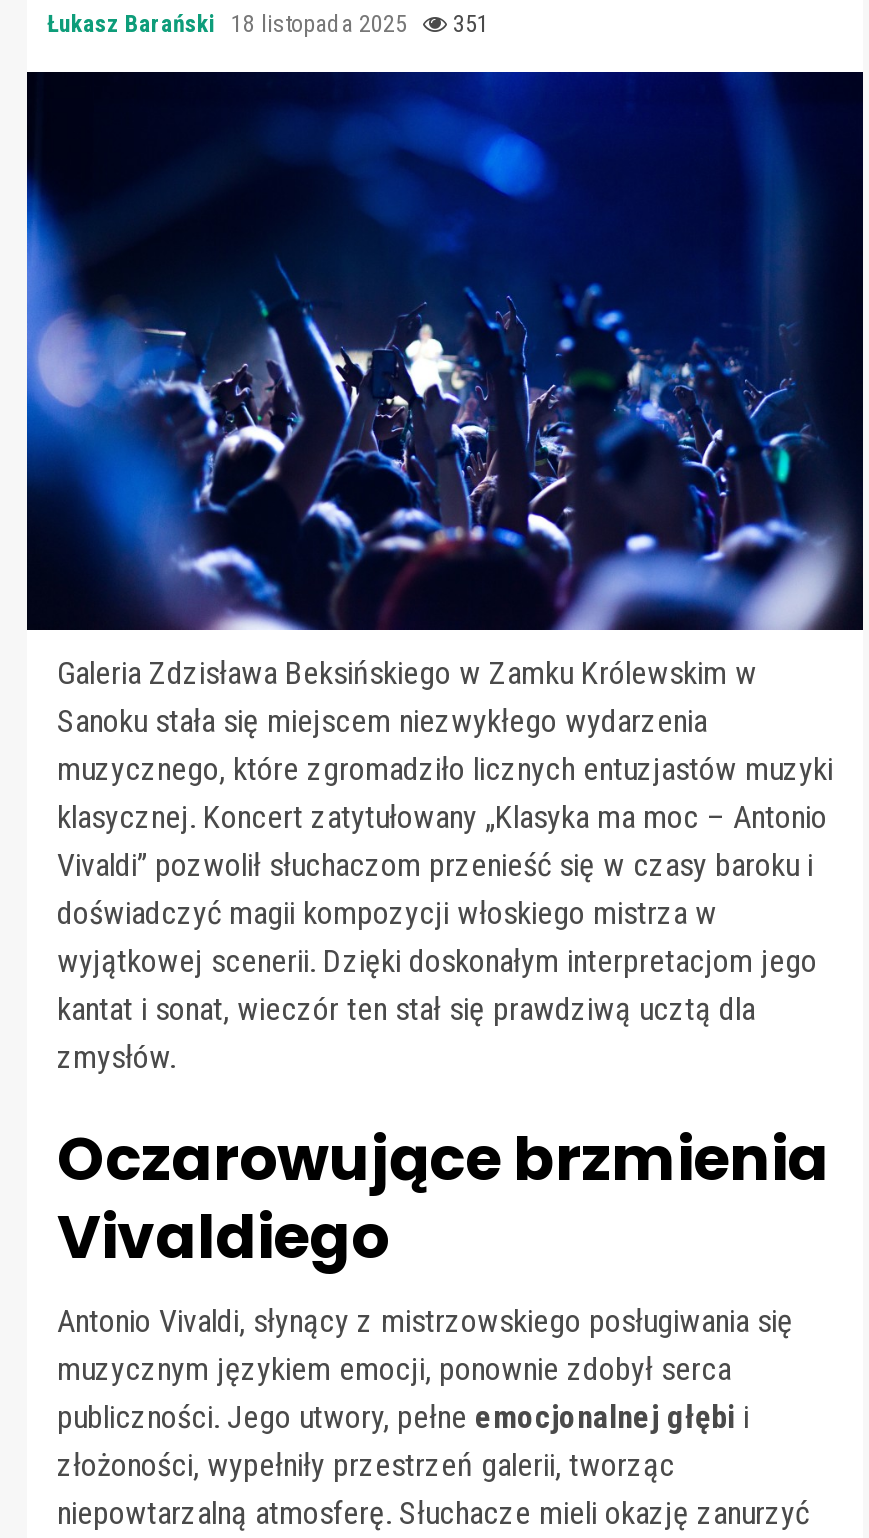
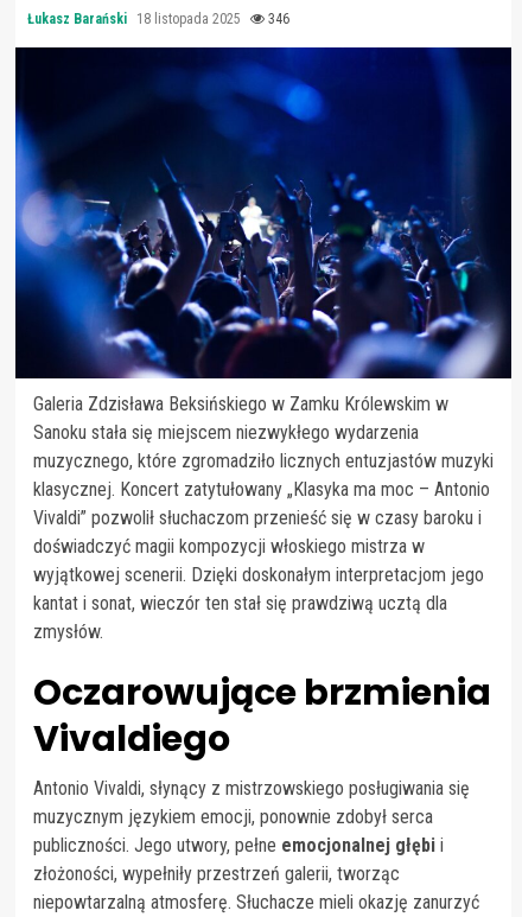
[47,10,489,38] Łukasz Barański 18 listopada 2025 351 -> [27,11,289,27] Łukasz Barański 18 listopada 2025 346

